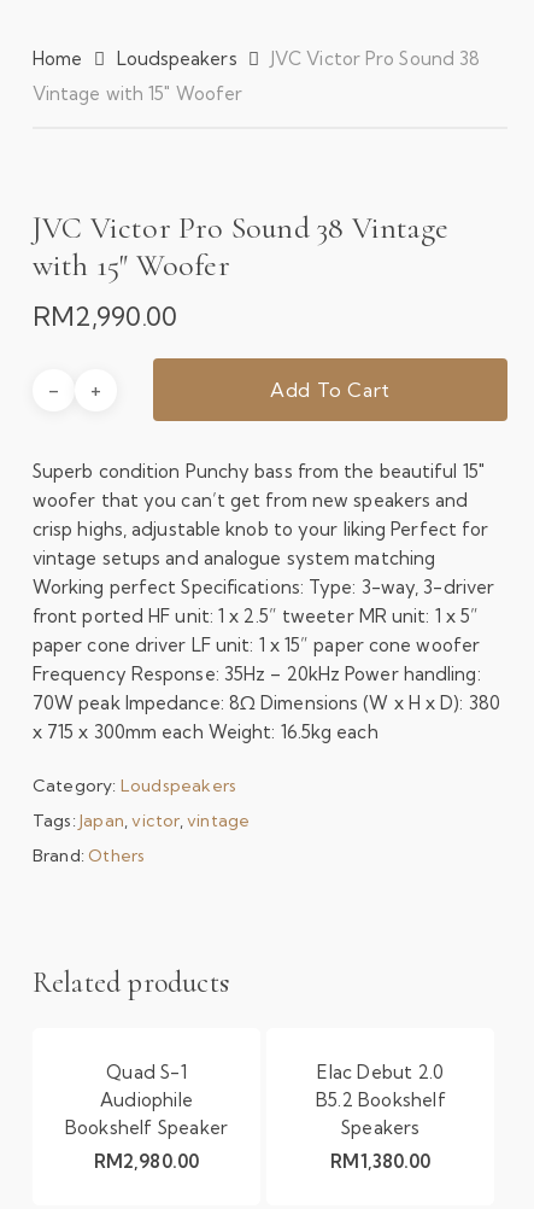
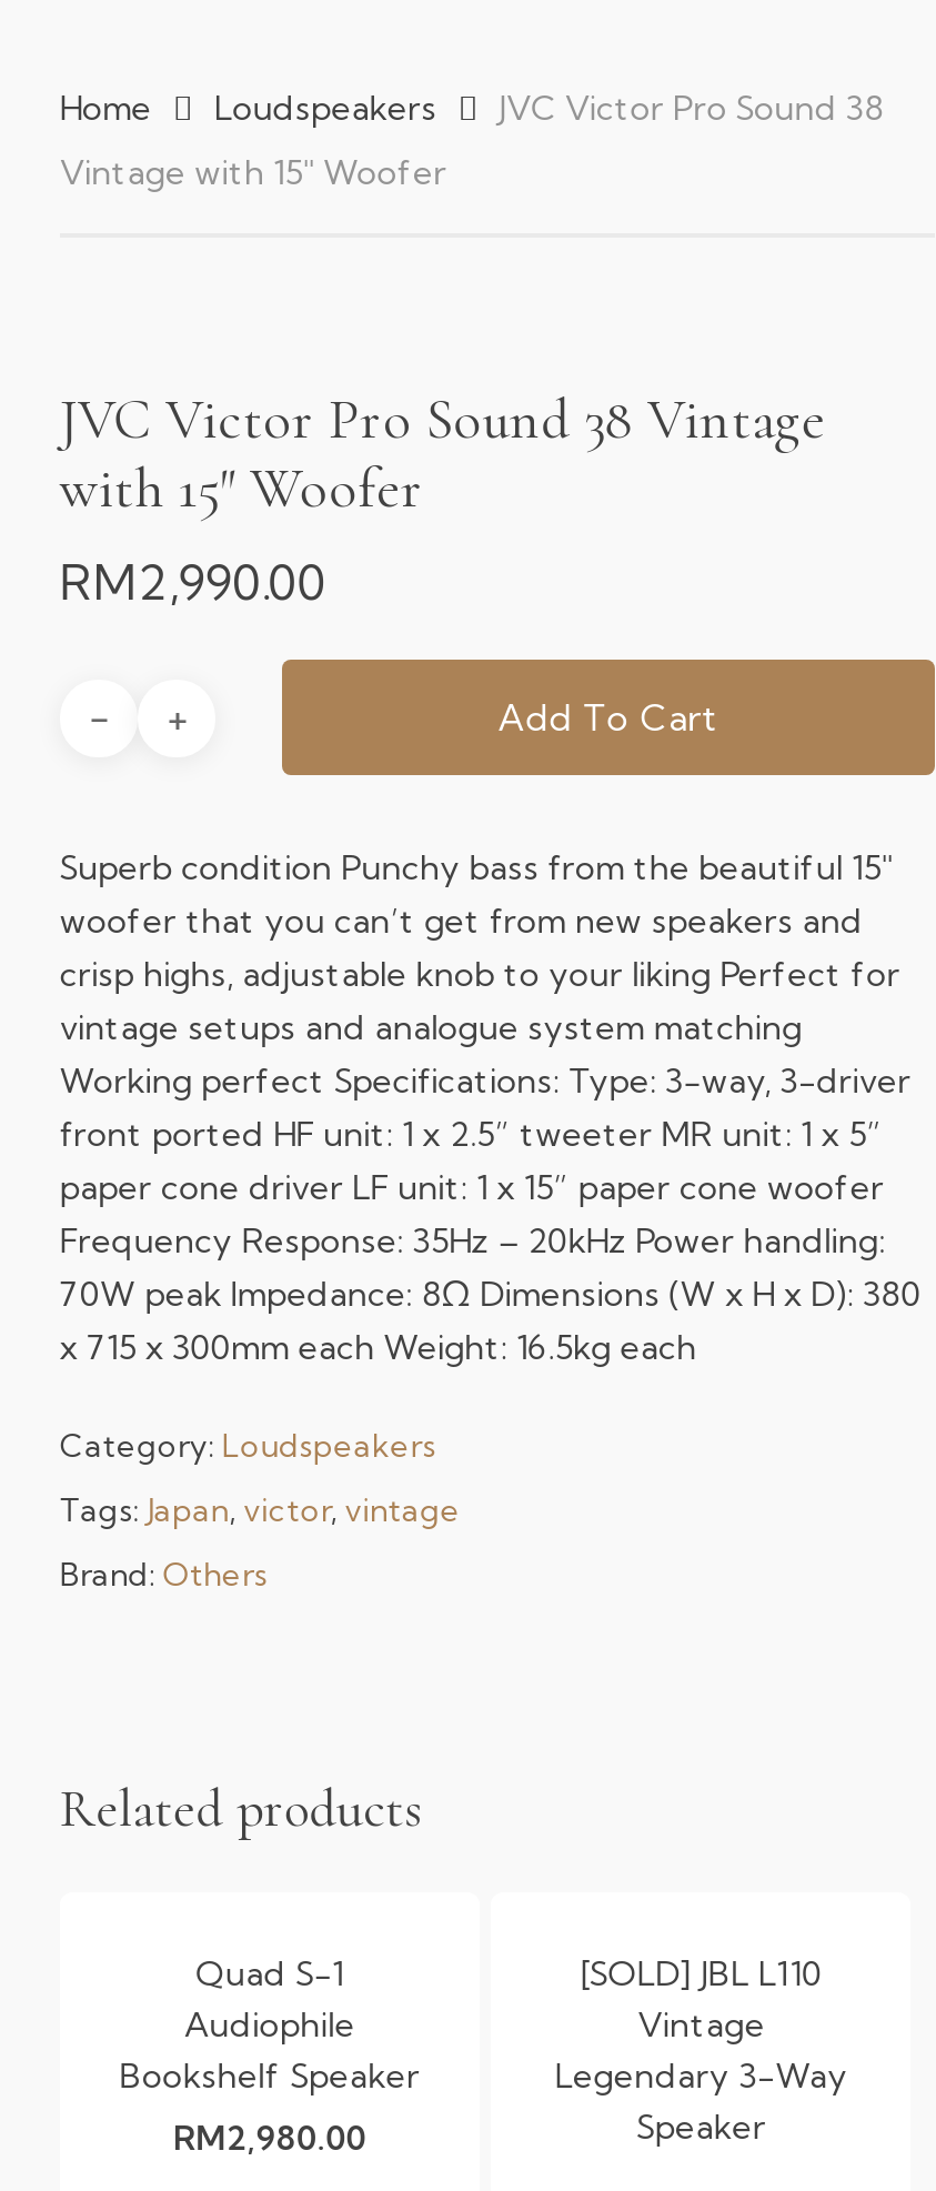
[316,1060,446,1172] Elac Debut 2.0 | B5.2 Bookshelf | Speakers | RM1,380.00 -> [555,1951,848,2147] [SOLD] JBL L110 | Vintage | Legendary 3-Way | Speaker

